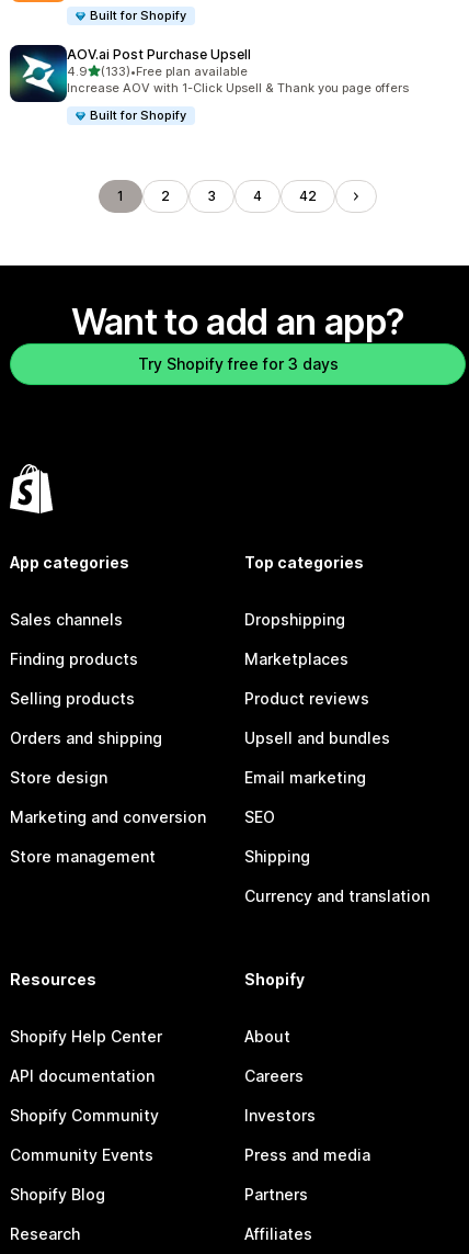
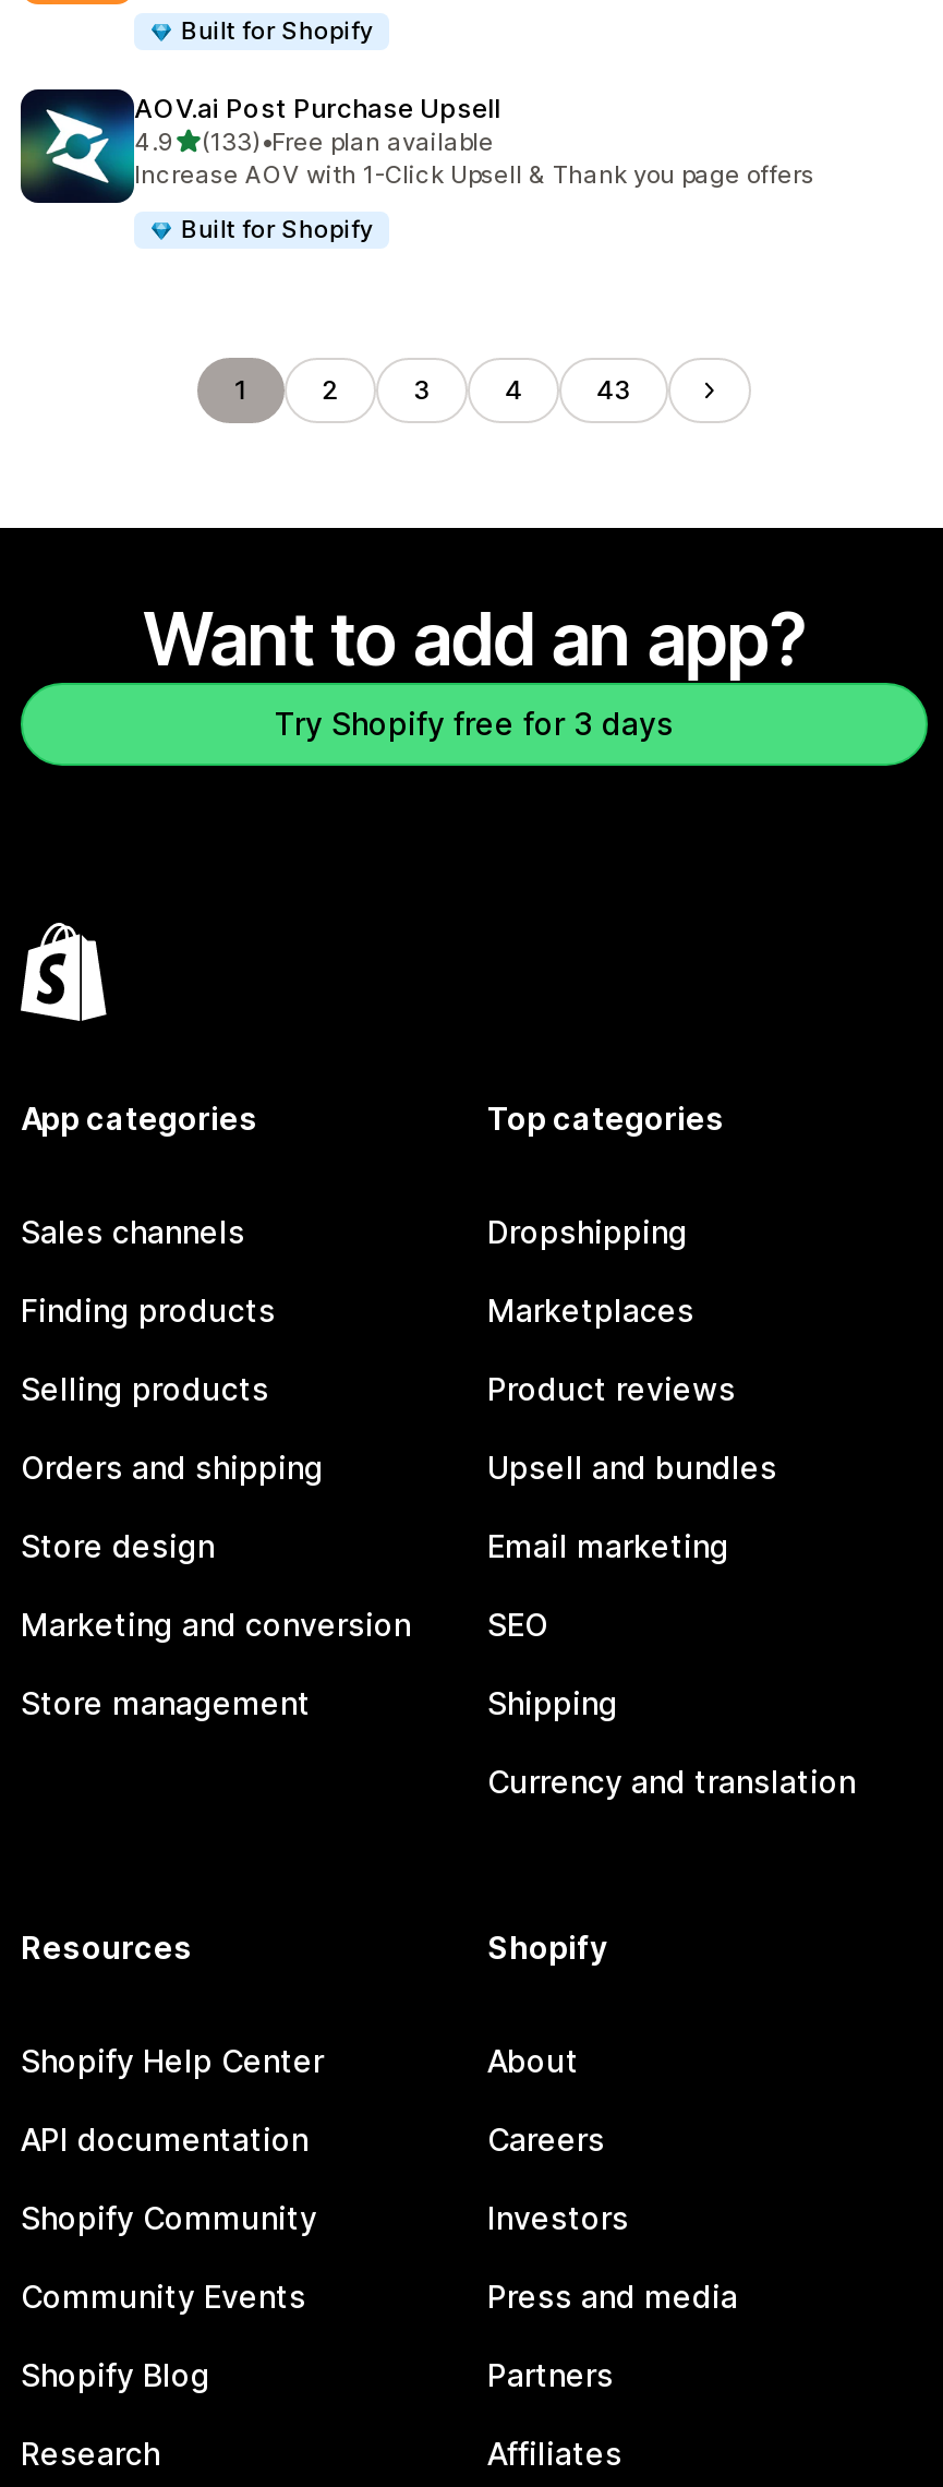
[299,188,316,204] 42 -> [596,373,631,406] 43

